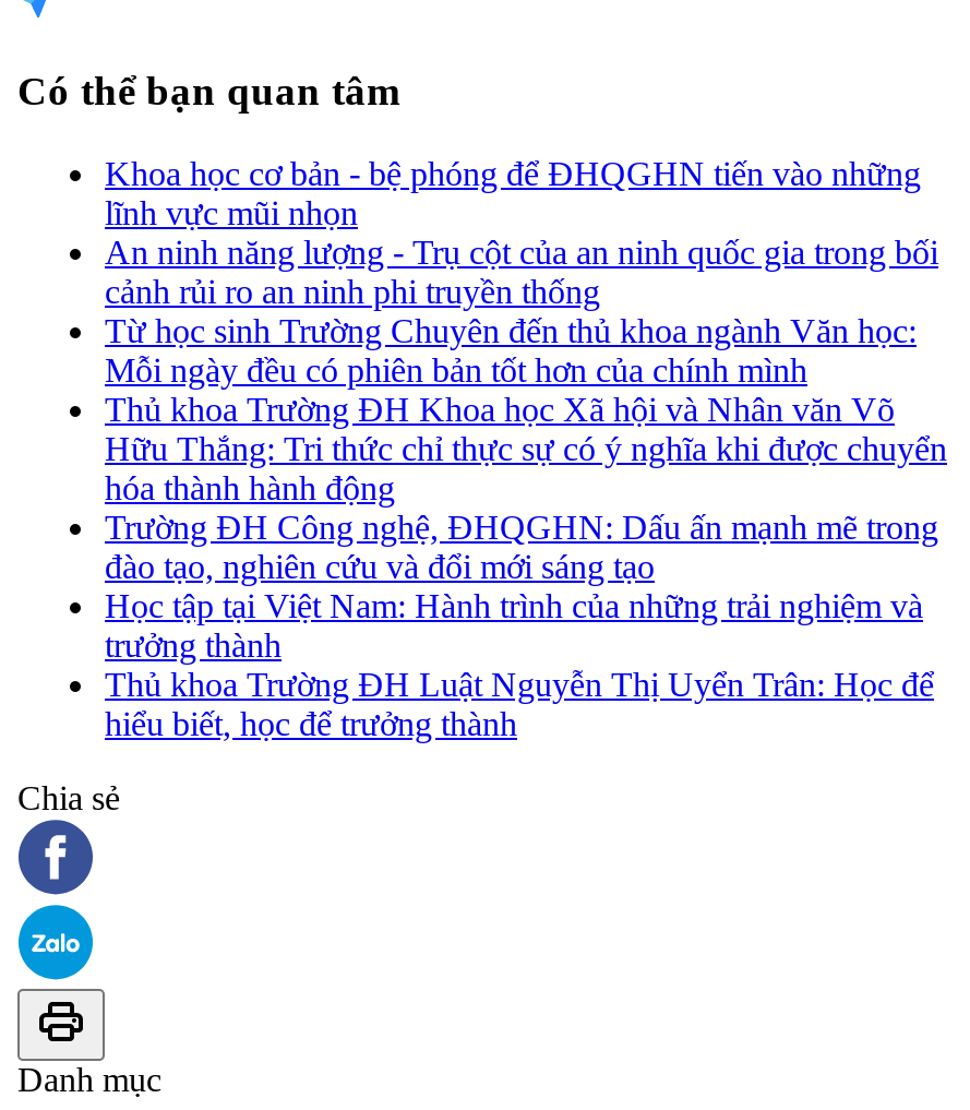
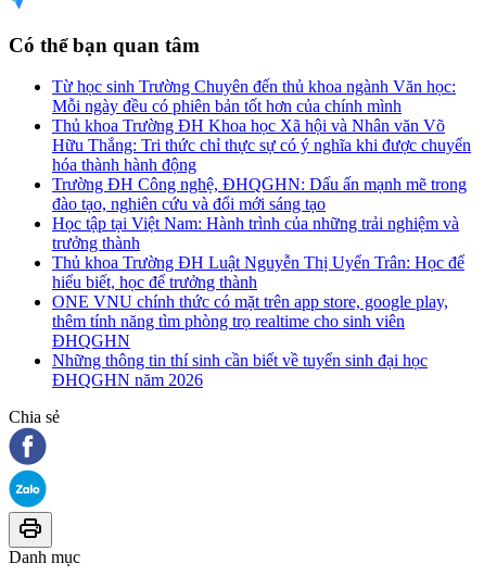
[105,155,938,310] Khoa học cơ bản - bệ phóng để ĐHQGHN tiến vào những | lĩnh vực mũi nhọn | An ninh năng lượng - Trụ cột của an ninh quốc gia trong bối | cảnh rủi ro an ninh phi truyền thống -> none
moved [105,313,947,743] -> [52,77,471,291]: Từ học sinh Trường Chuyên đến thủ khoa ngành Văn học: | Mỗi ngày đều có phiên bản tốt hơn của chính mình | Thủ khoa Trường ĐH Khoa học Xã hội và Nhân văn Võ | ... | Thủ khoa Trường ĐH Luật Nguyễn Thị Uyển Trân: Học để | hiểu biết, học để trưởng thành
none -> [52,293,448,389] ONE VNU chính thức có mặt trên app store, google play, | thêm tính năng tìm phòng trọ realtime cho sinh viên | ĐHQGHN | Những thông tin thí sinh cần biết về tuyển sinh đại học | ĐHQGHN năm 2026

